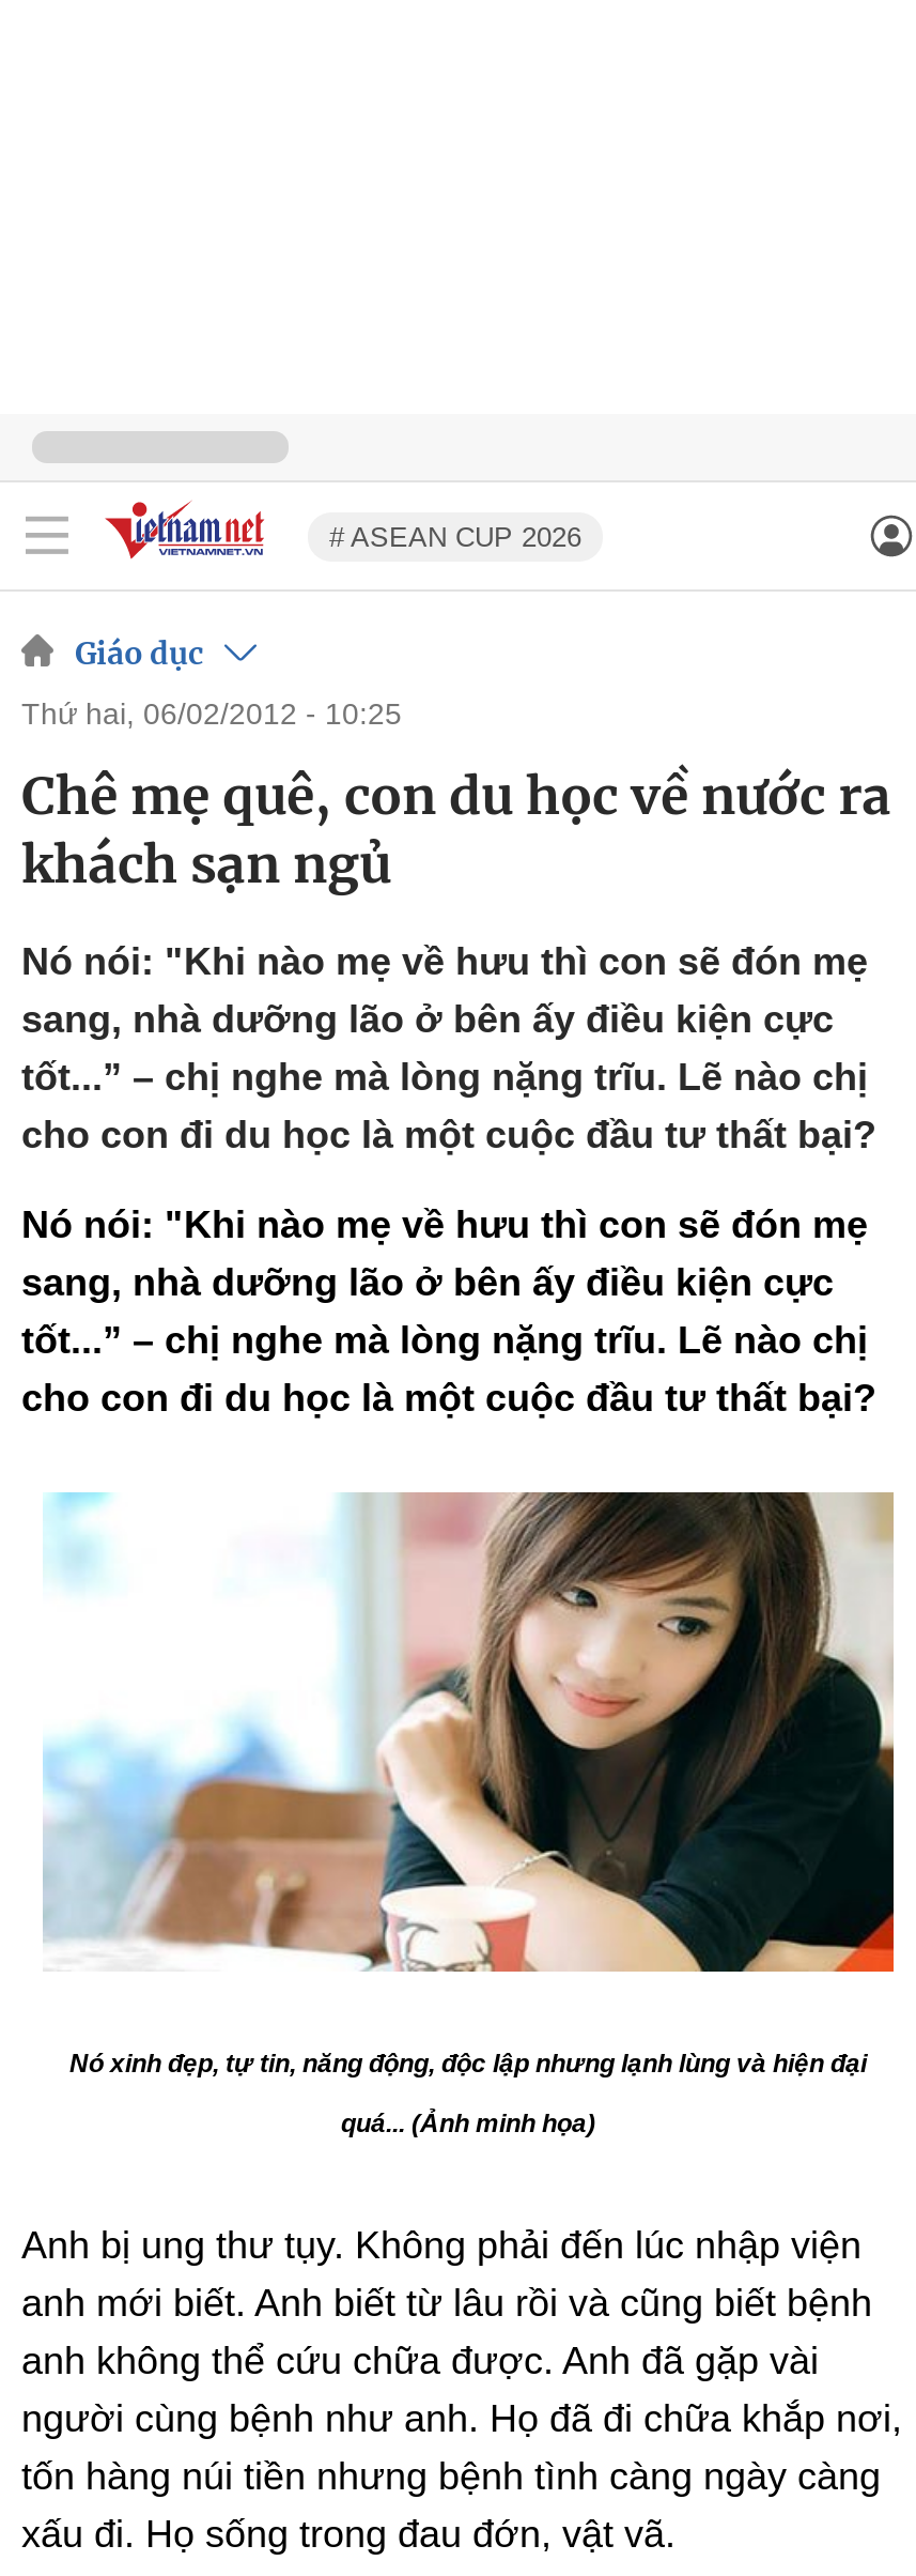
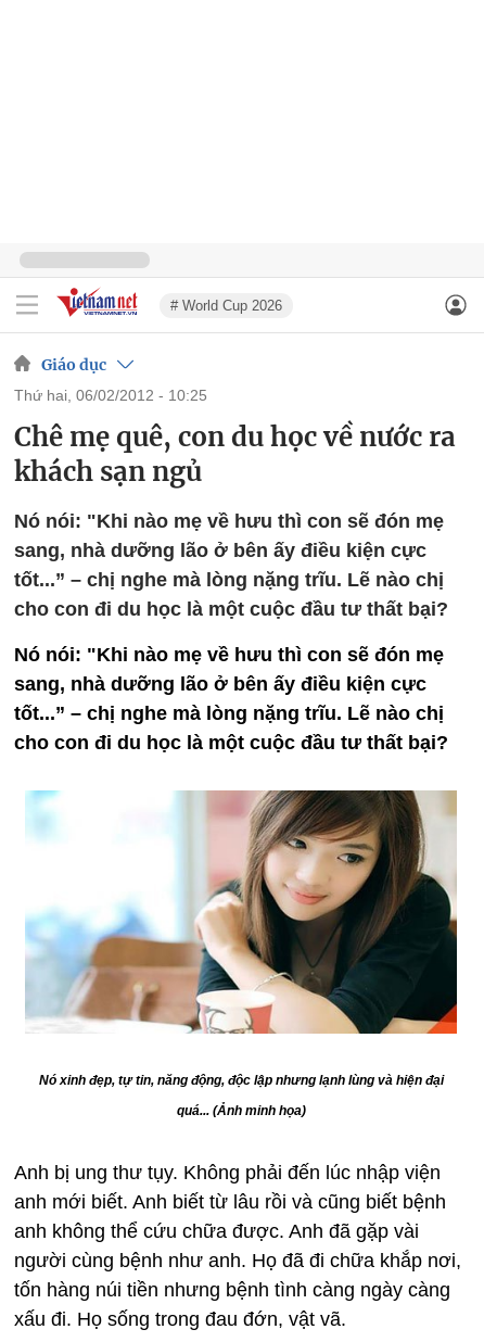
[329,520,581,552] # ASEAN CUP 2026 -> [170,297,282,313] # World Cup 2026

